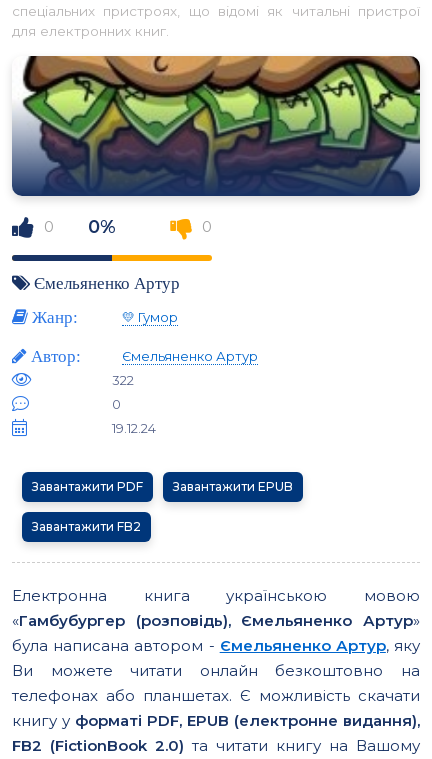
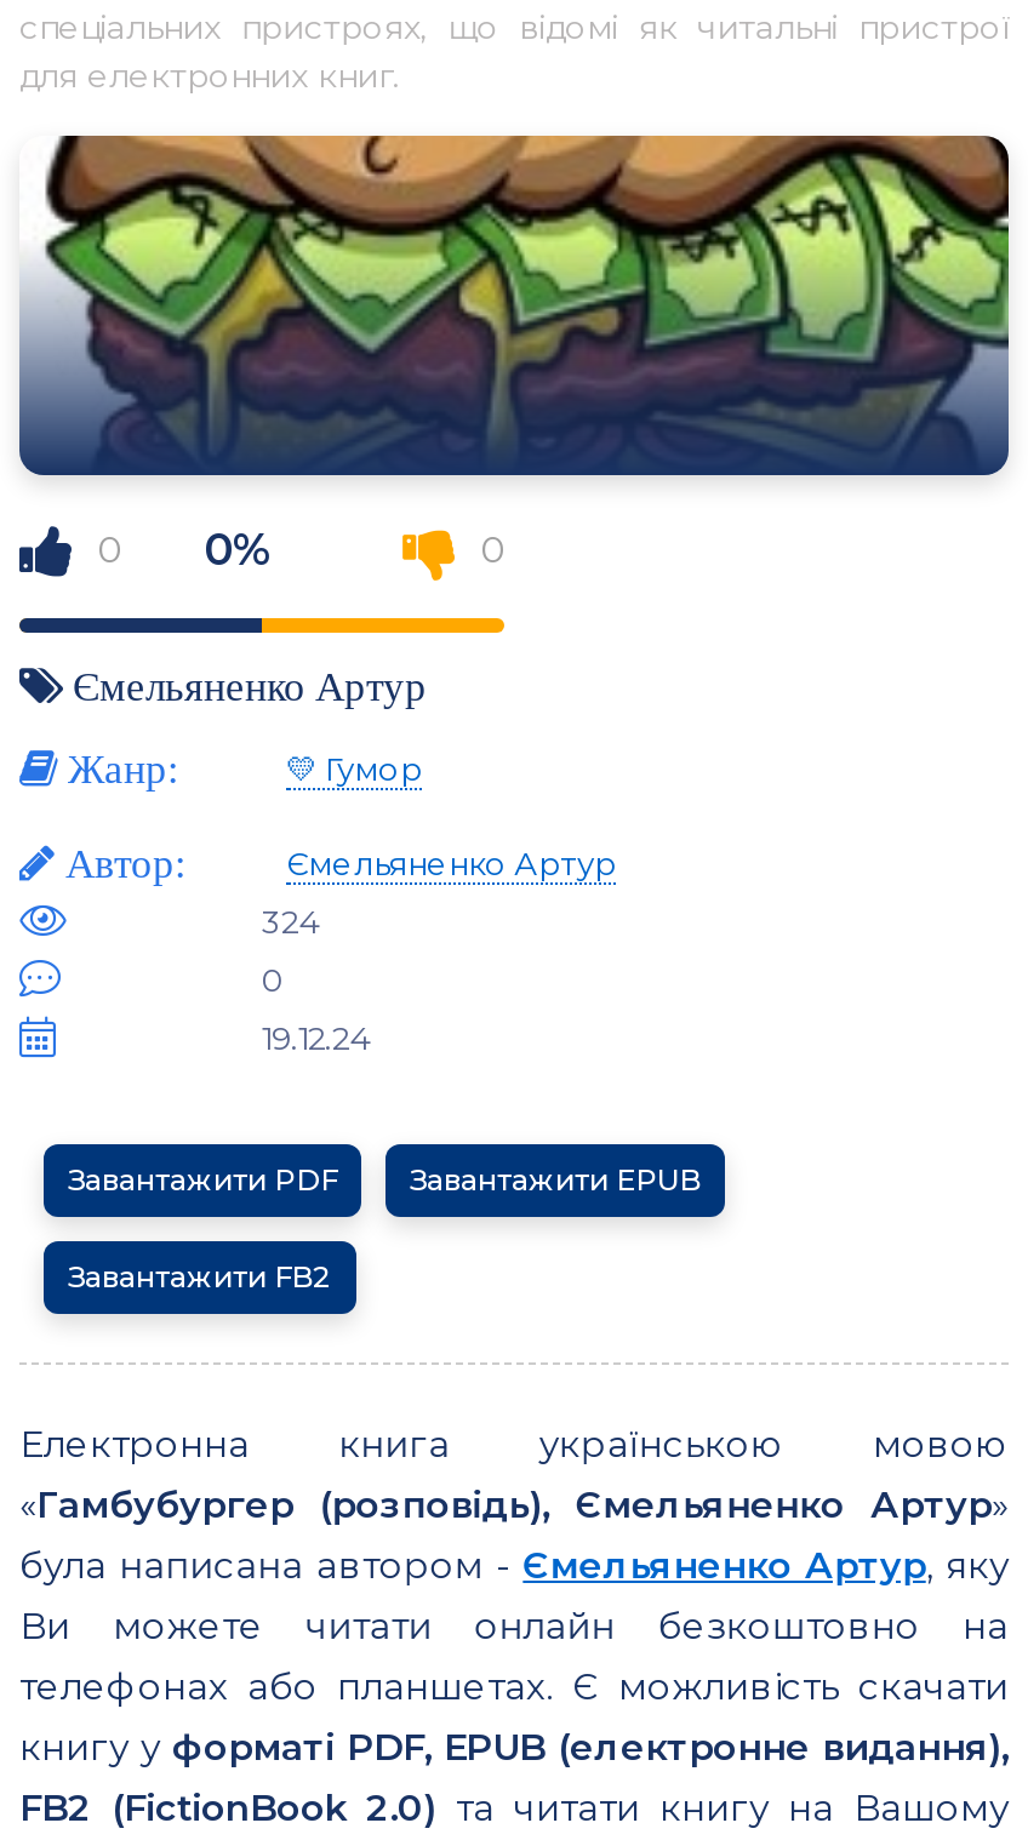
[112,372,134,388] 322 -> [262,902,318,941] 324

